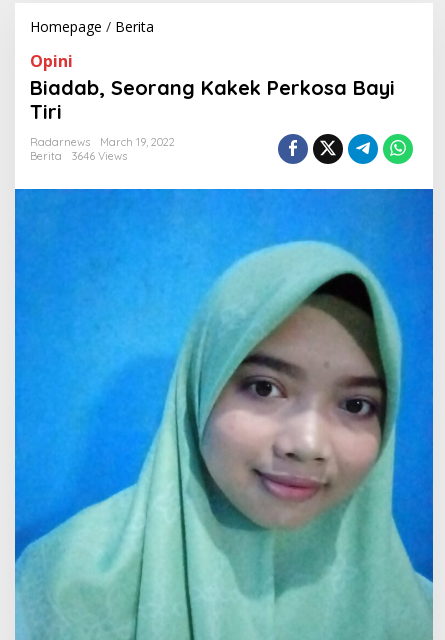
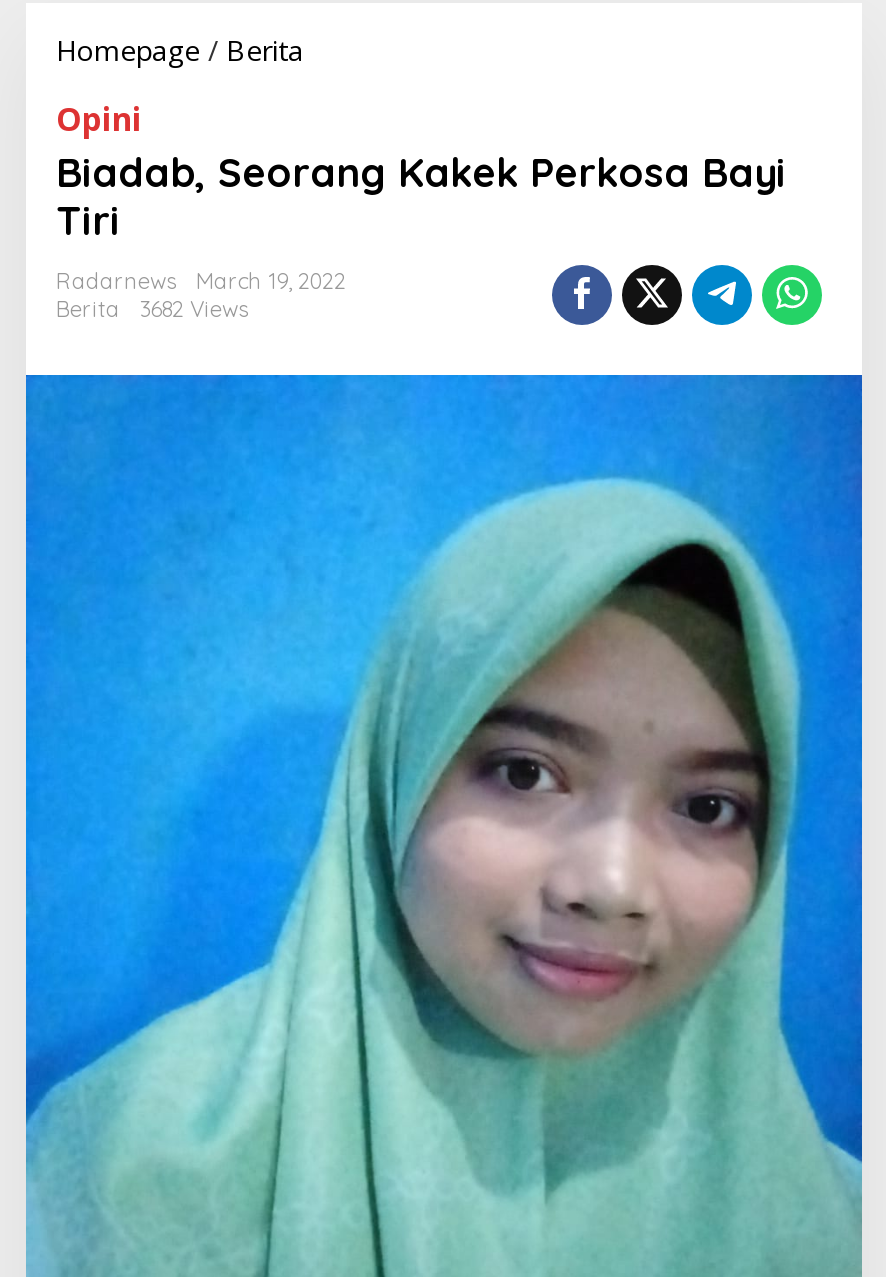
[72,148,127,162] 3646 Views -> [140,294,248,322] 3682 Views

